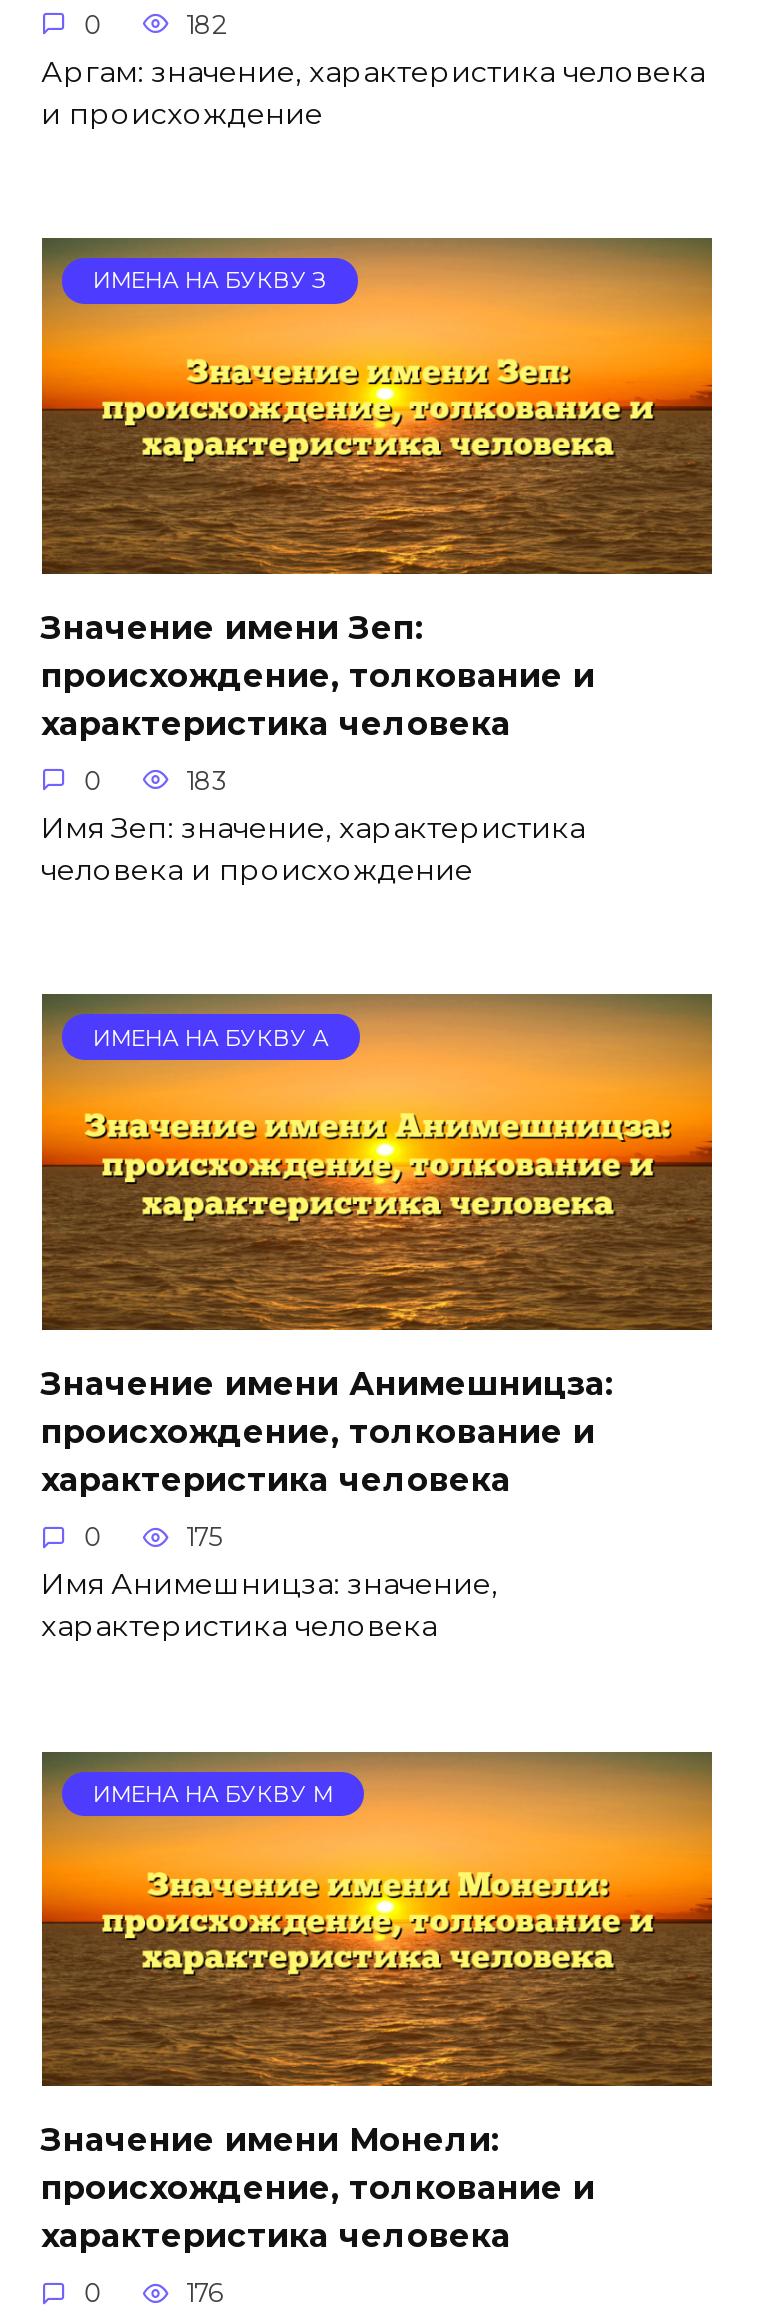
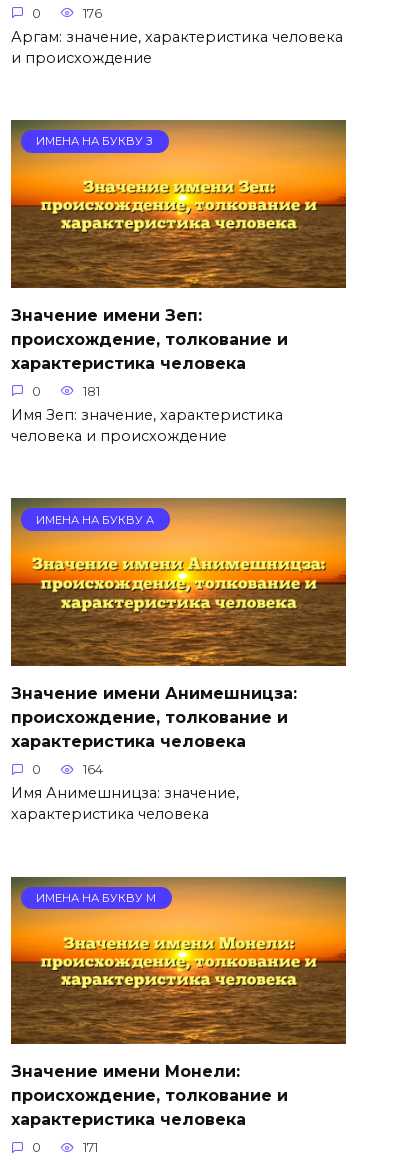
[186,9,226,39] 182 -> [83,6,102,21] 176
[186,766,228,796] 183 -> [83,384,100,399] 181
[186,1522,222,1552] 175 -> [83,762,103,777] 164
[186,2279,224,2309] 176 -> [83,1140,98,1155] 171

